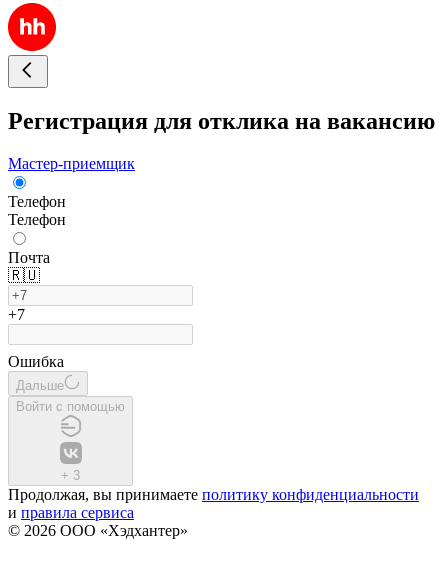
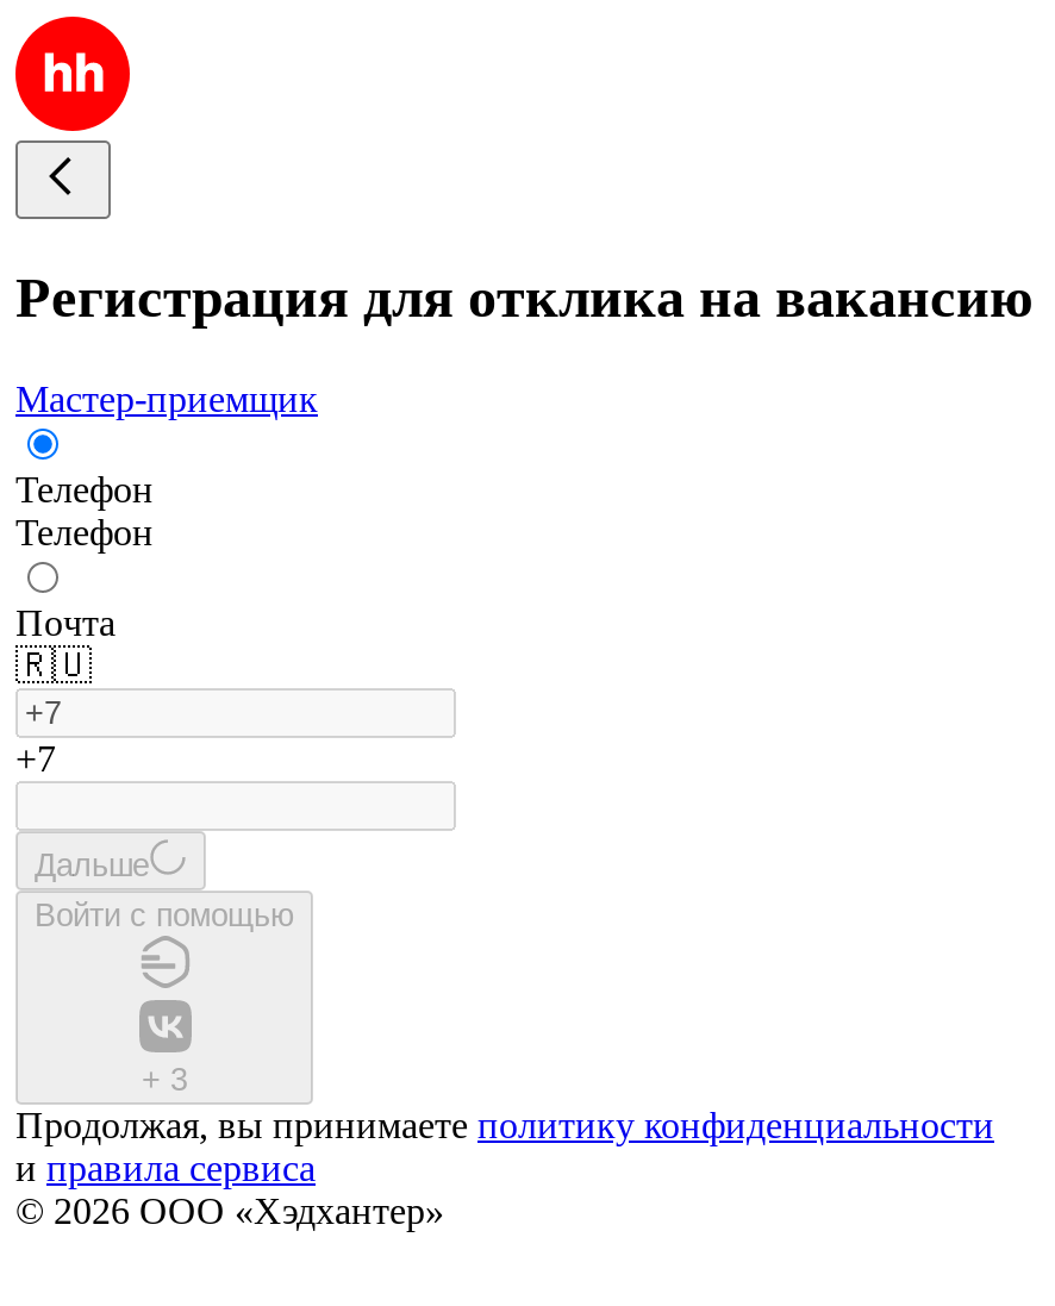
[8,353,64,370] Ошибка -> none

